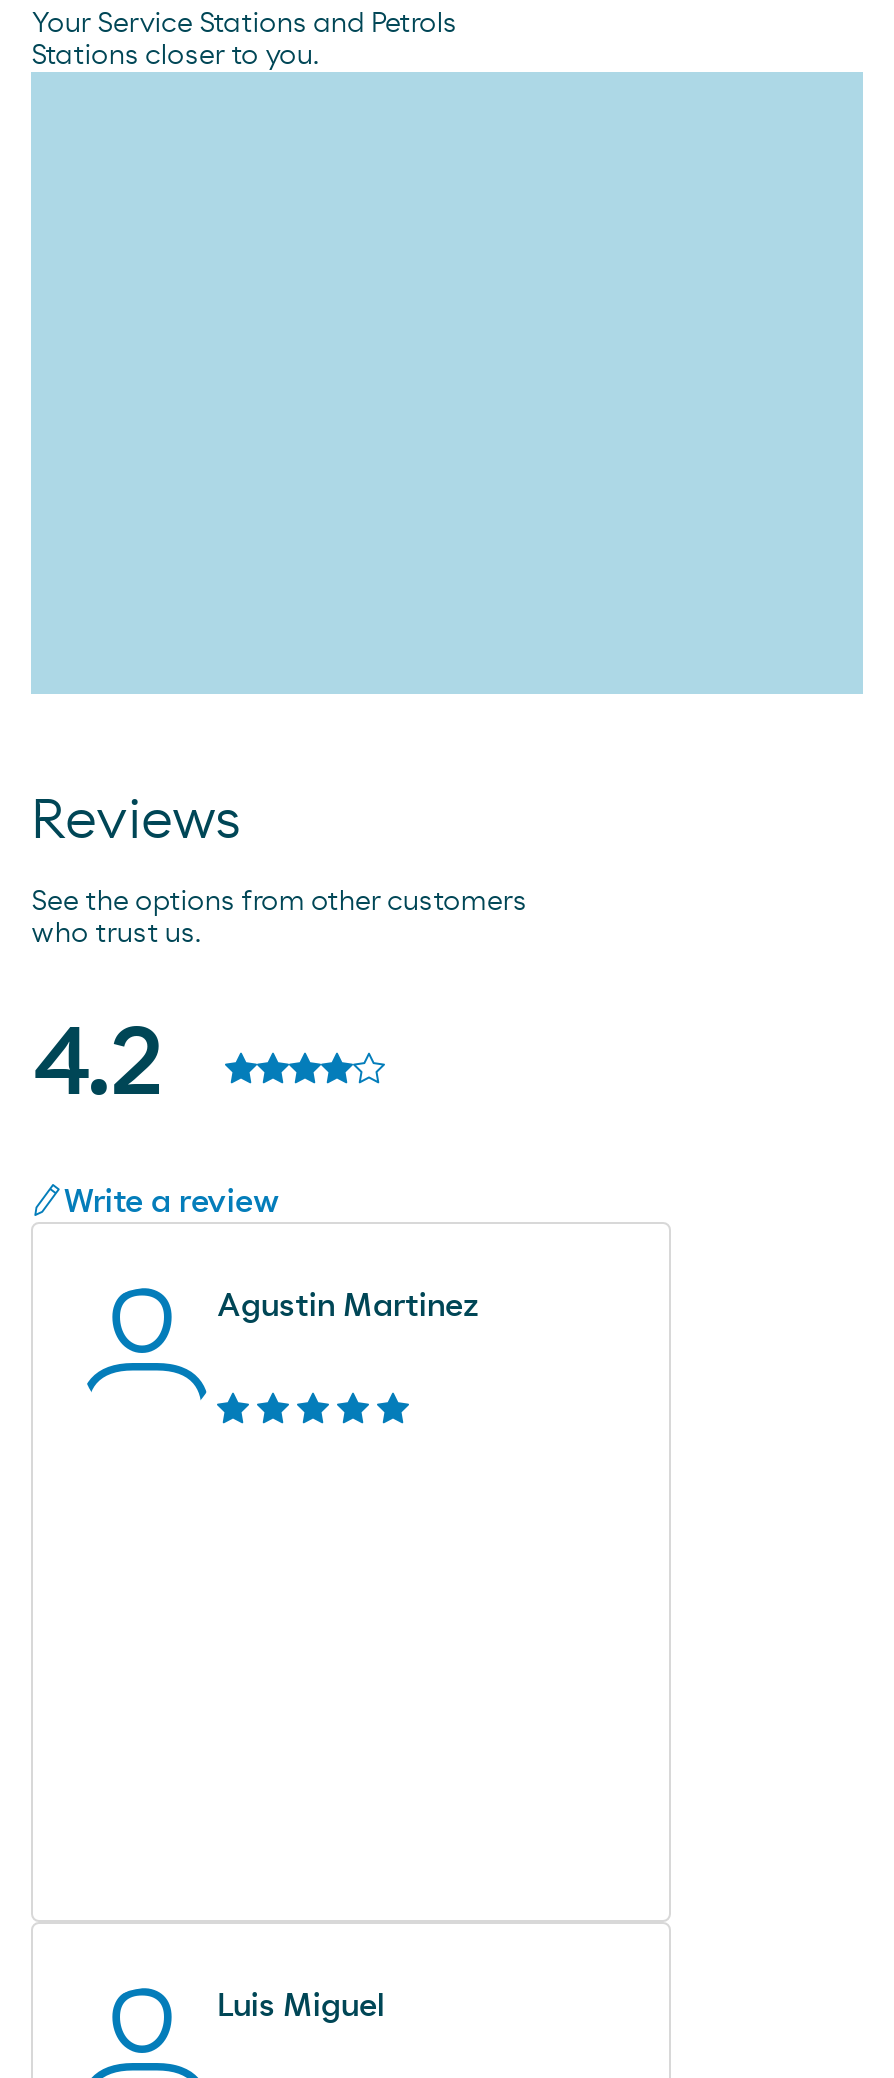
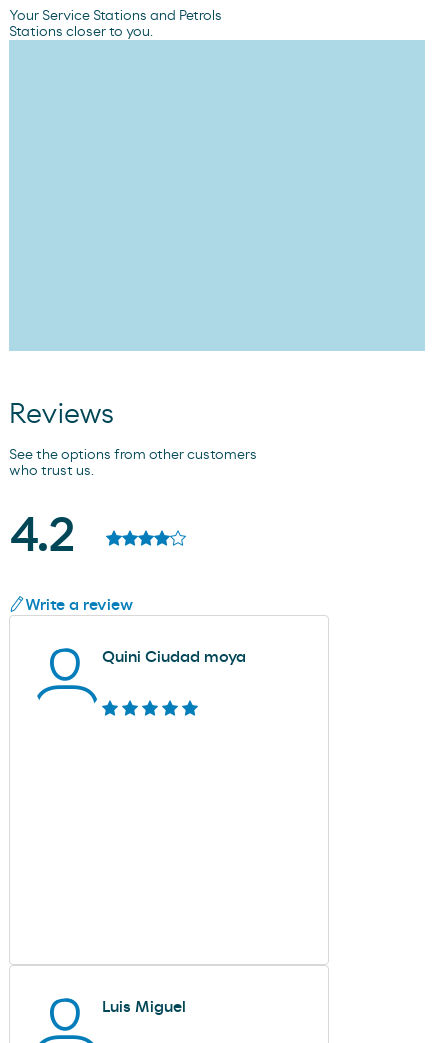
moved [109,1292,175,1374] -> [49,1000,81,1040]: [image]
[217,1290,479,1322] Agustin Martinez -> [102,649,246,665] Quini Ciudad moya
moved [109,1992,175,2072] -> [49,650,81,690]: [image]

